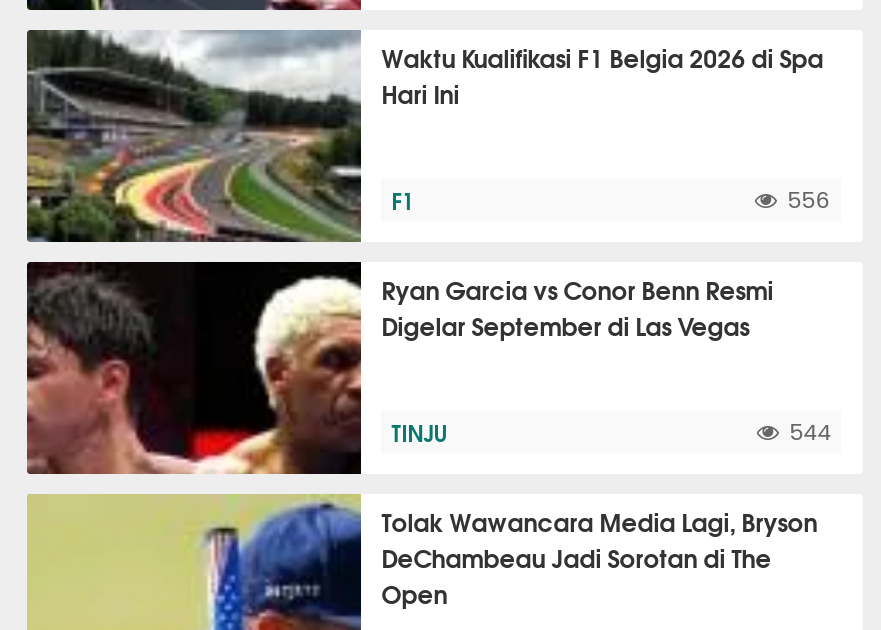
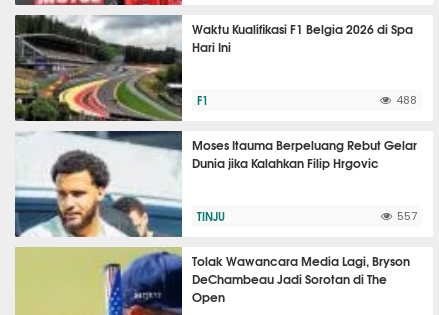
[787,190,831,212] 556 -> [396,95,417,106] 488
[25,260,773,476] [image] | Ryan Garcia vs Conor Benn Resmi | Digelar September di Las Vegas -> [14,130,417,238] [image] | Moses Itauma Berpeluang Rebut Gelar | Dunia jika Kalahkan Filip Hrgovic
[789,422,831,444] 544 -> [397,211,417,222] 557

